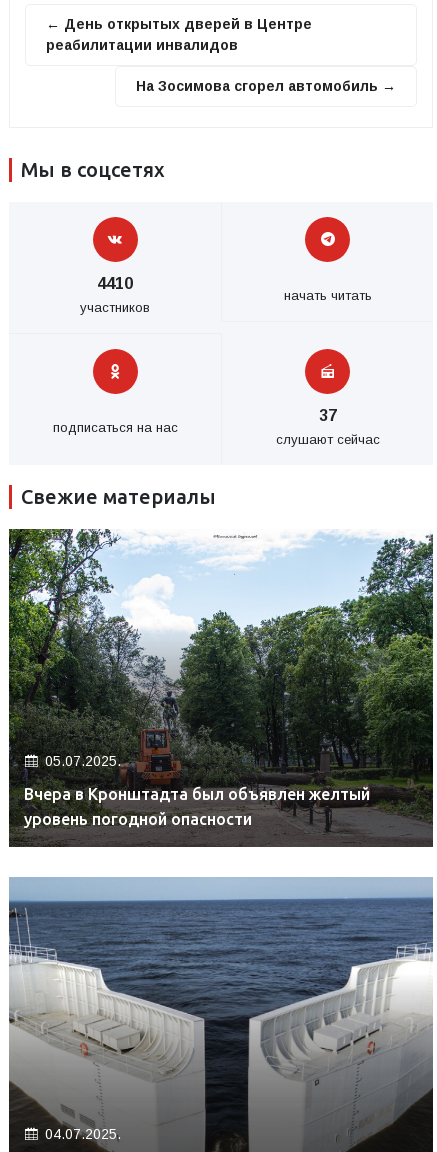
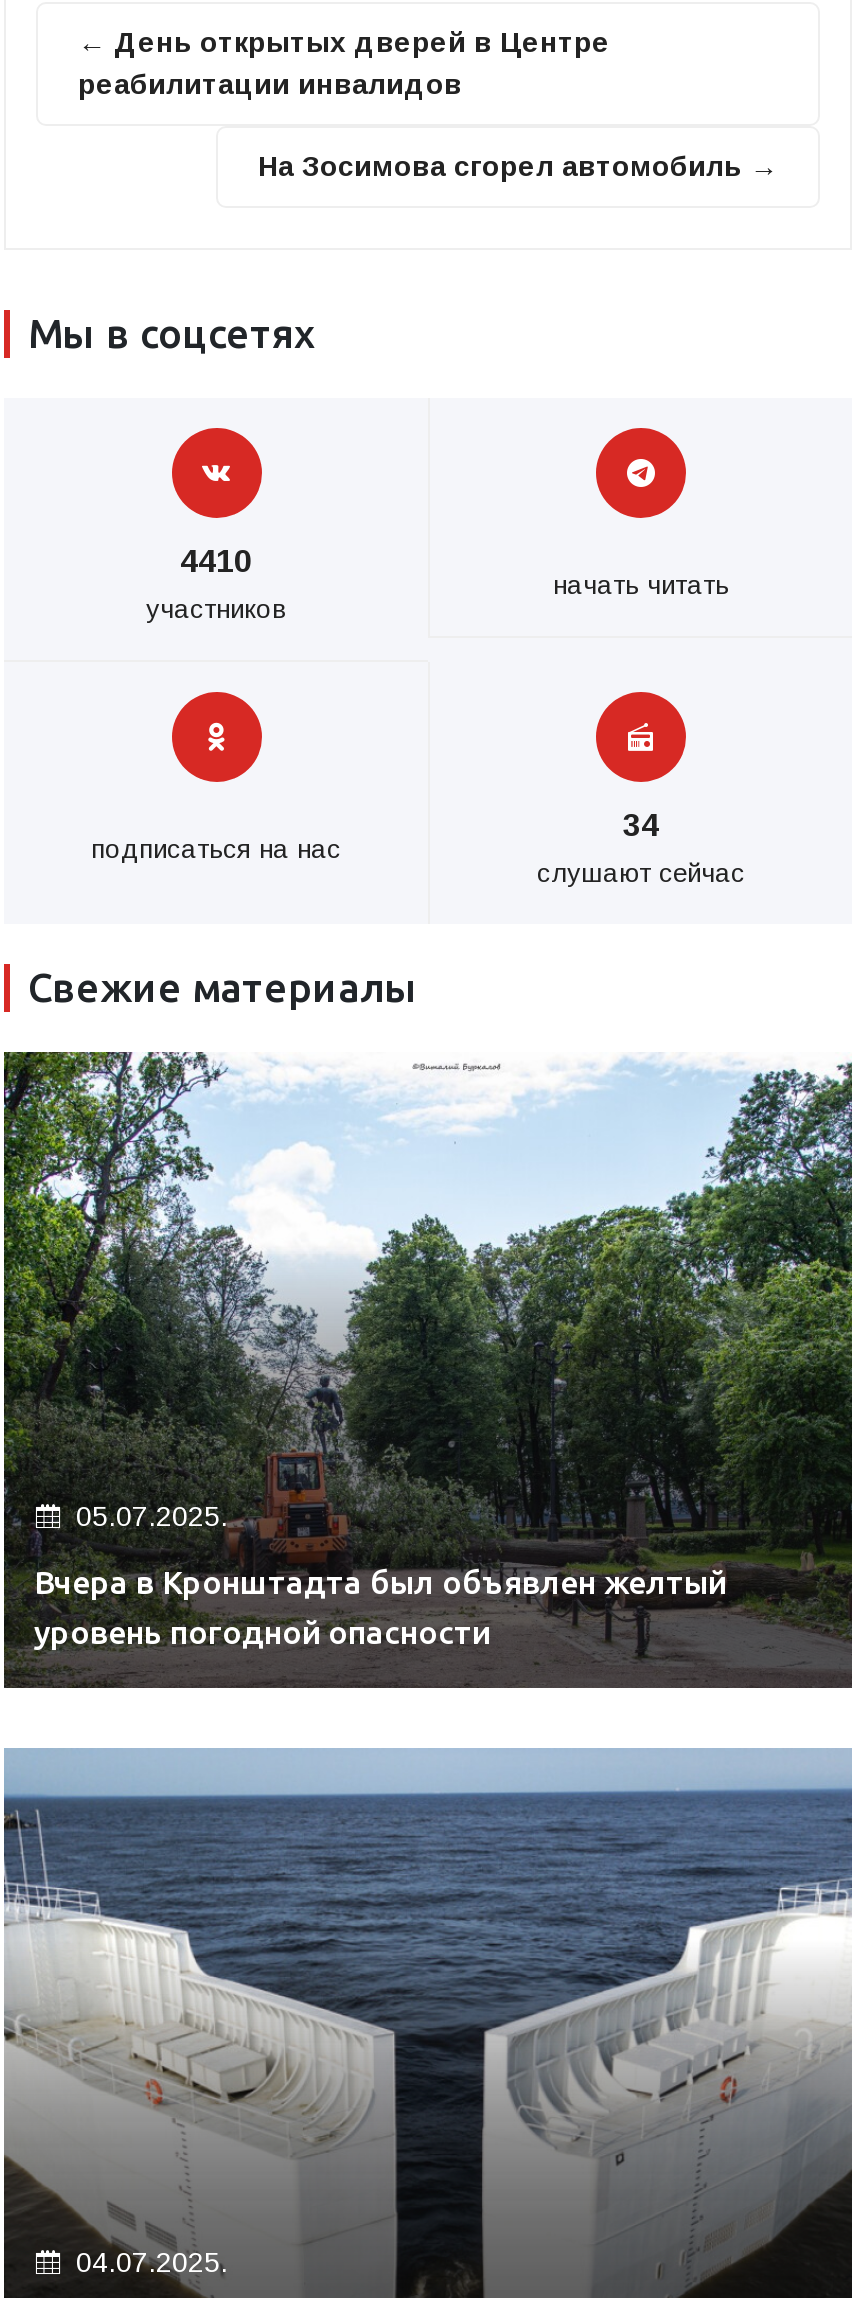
[318,407,336,424] 37 -> [623,808,659,842] 34

